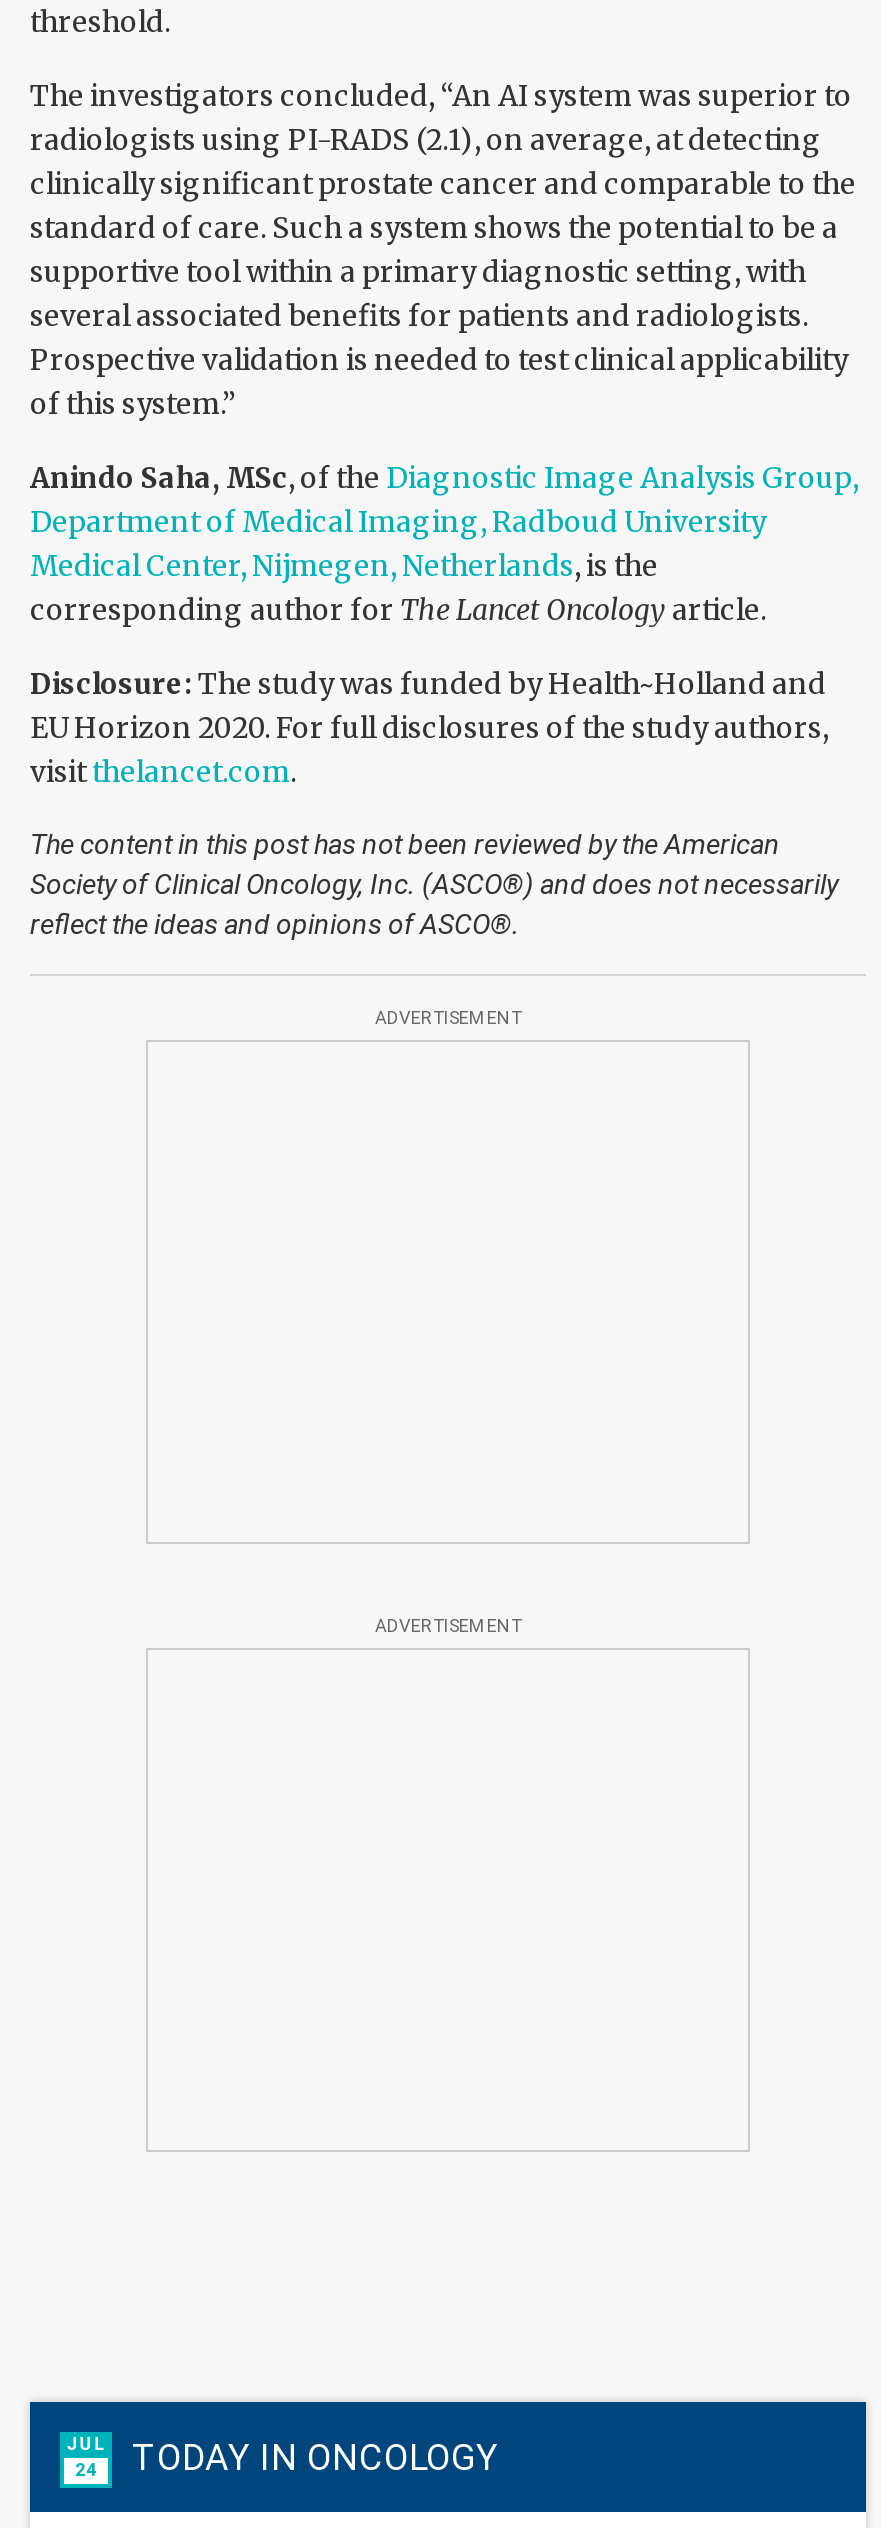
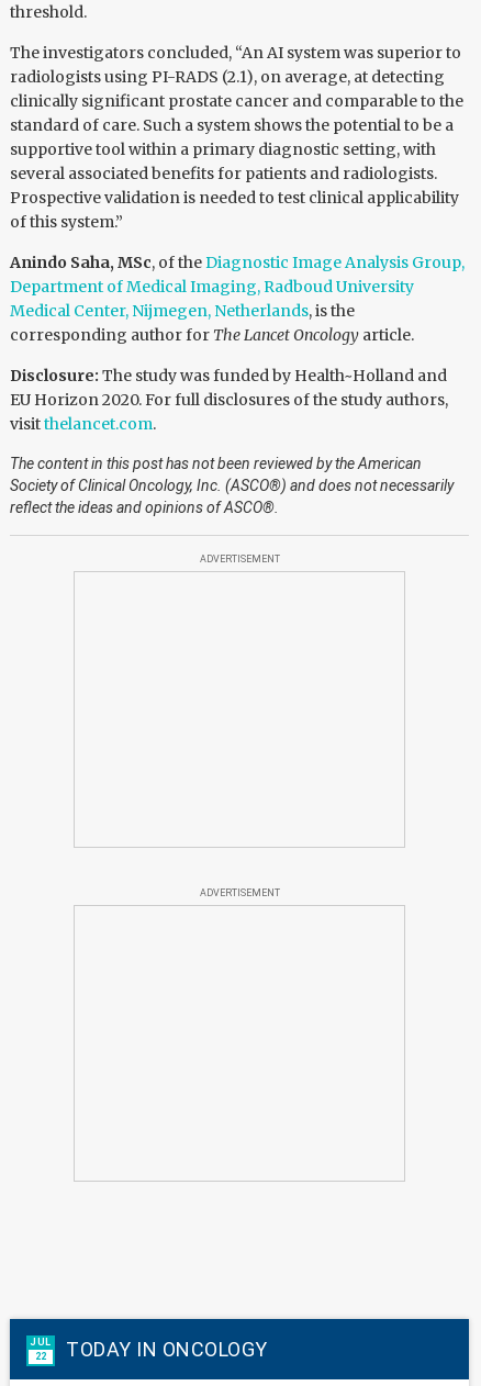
[66,2434,499,2480] JUL 24 TODAY IN ONCOLOGY -> [30,1337,267,1362] JUL 22 TODAY IN ONCOLOGY

